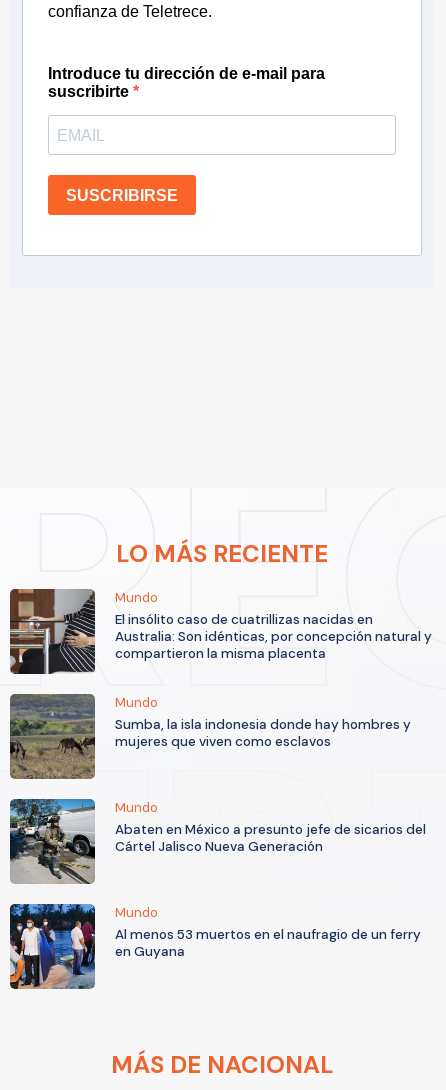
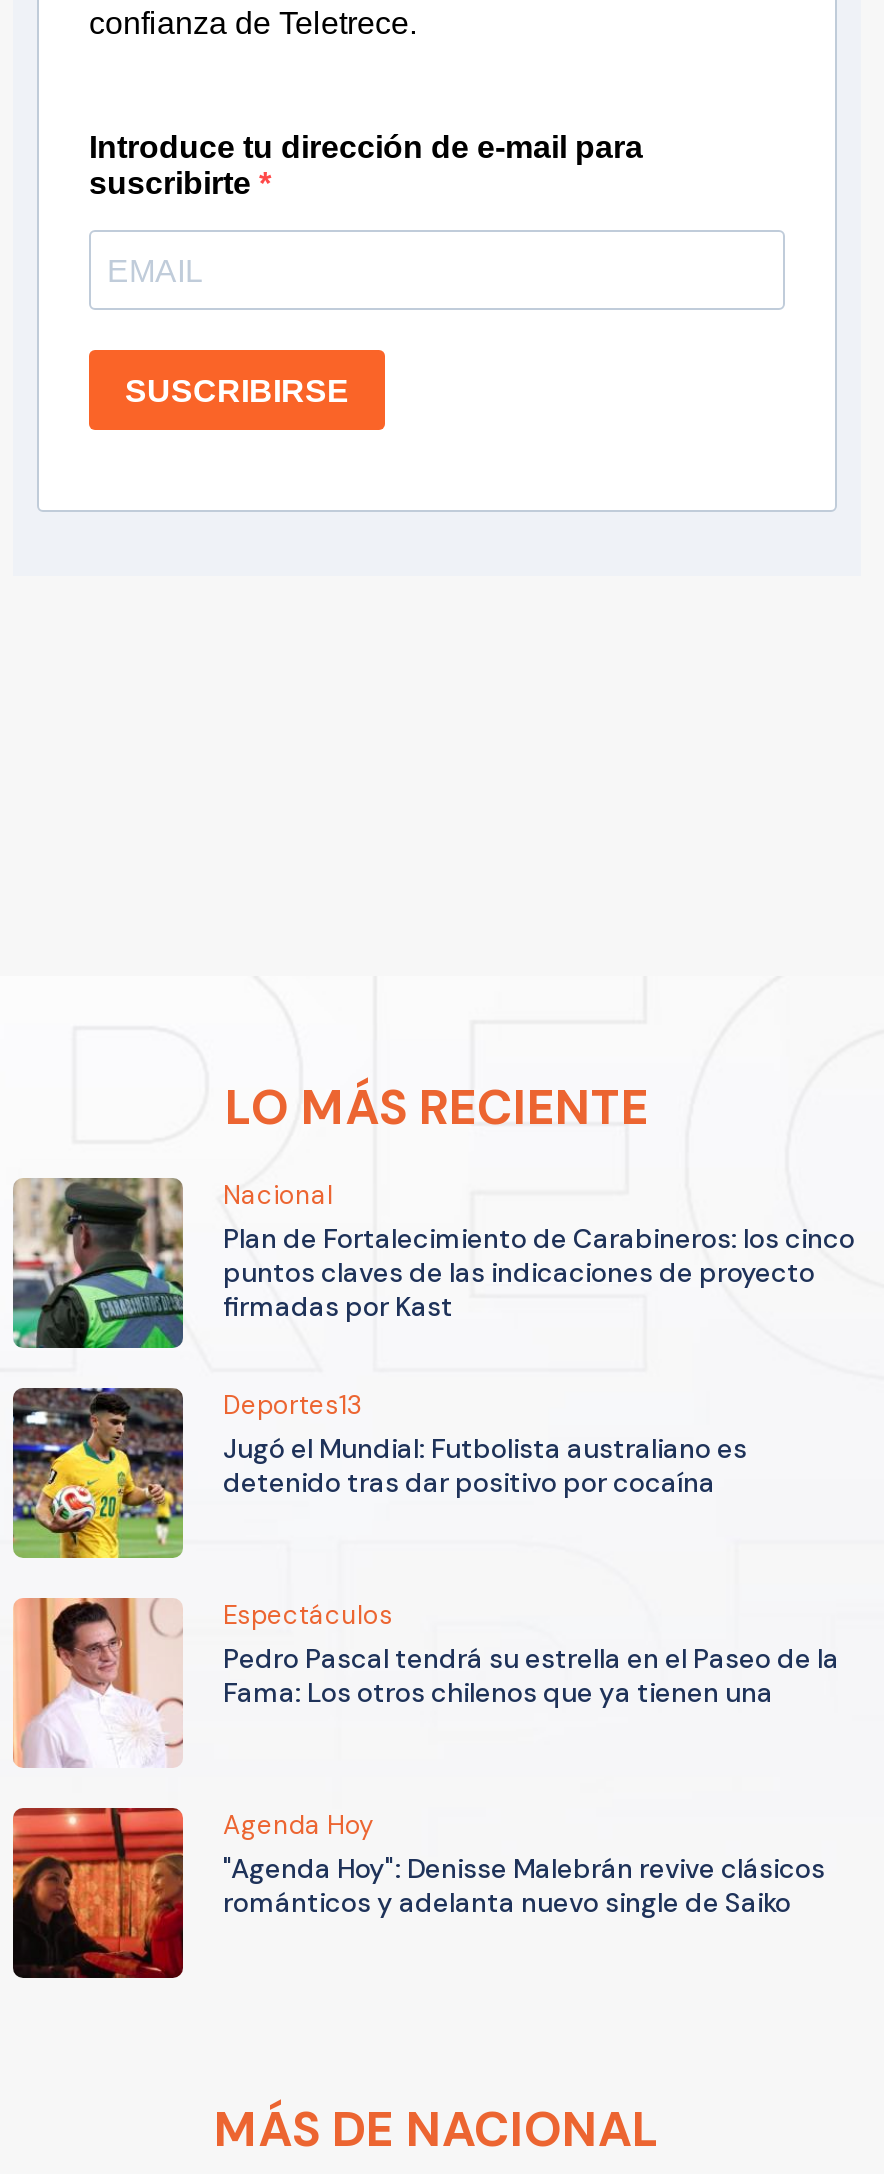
[9,589,432,675] [image] | Mundo | El insólito caso de cuatrillizas nacidas en | Australia: Son idénticas, por concepción natural y | compartieron la misma placenta -> [11,1178,855,1350] [image] | Nacional | Plan de Fortalecimiento de Carabineros: los cinco | puntos claves de las indicaciones de proyecto | firmadas por Kast
[9,694,411,780] [image] | Mundo | Sumba, la isla indonesia donde hay hombres y | mujeres que viven como esclavos -> [11,1386,747,1560] [image] | Deportes13 | Jugó el Mundial: Futbolista australiano es | detenido tras dar positivo por cocaína
[9,798,426,885] [image] | Mundo | Abaten en México a presunto jefe de sicarios del | Cártel Jalisco Nueva Generación -> [13,1596,839,1768] [image] | Espectáculos | Pedro Pascal tendrá su estrella en el Paseo de la | Fama: Los otros chilenos que ya tienen una
[9,903,421,990] [image] | Mundo | Al menos 53 muertos en el naufragio de un ferry | en Guyana -> [11,1806,825,1980] [image] | Agenda Hoy | "Agenda Hoy": Denisse Malebrán revive clásicos | románticos y adelanta nuevo single de Saiko

